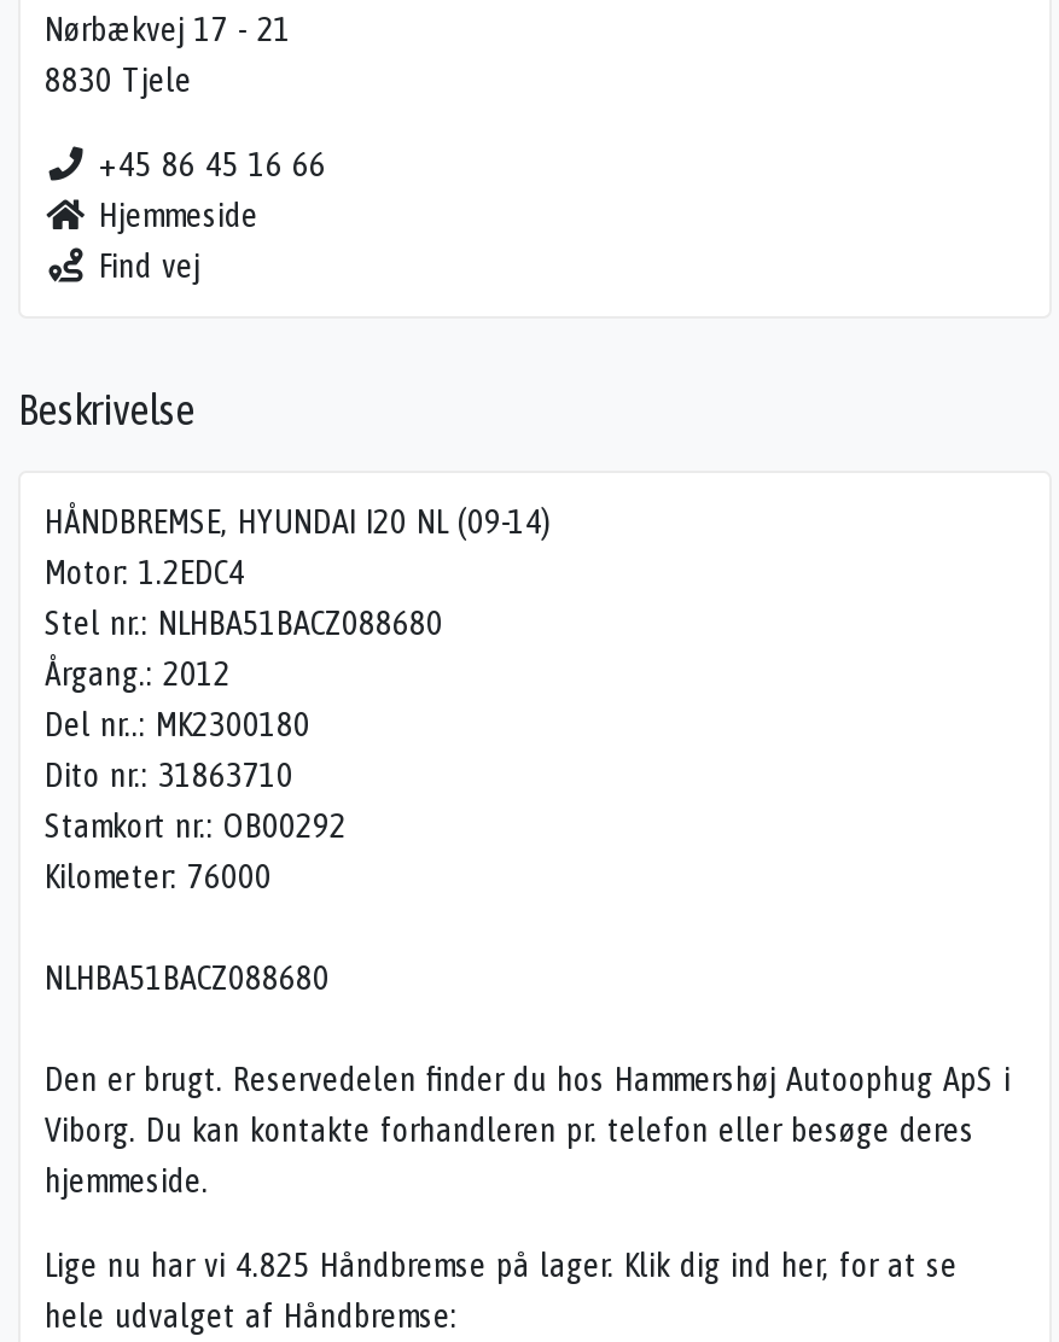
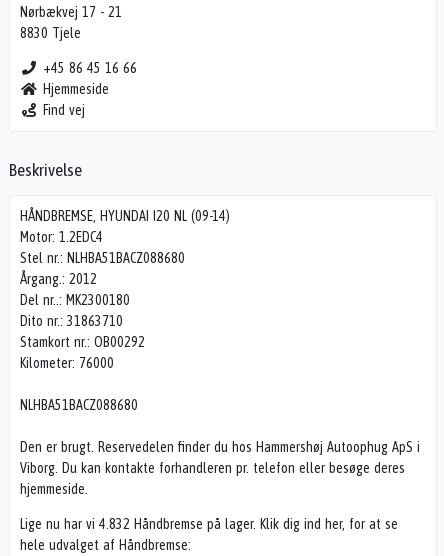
[45,1245,958,1284] Lige nu har vi 4.825 Håndbremse på lager. Klik dig ind her, for at se -> [20,516,398,532] Lige nu har vi 4.832 Håndbremse på lager. Klik dig ind her, for at se

